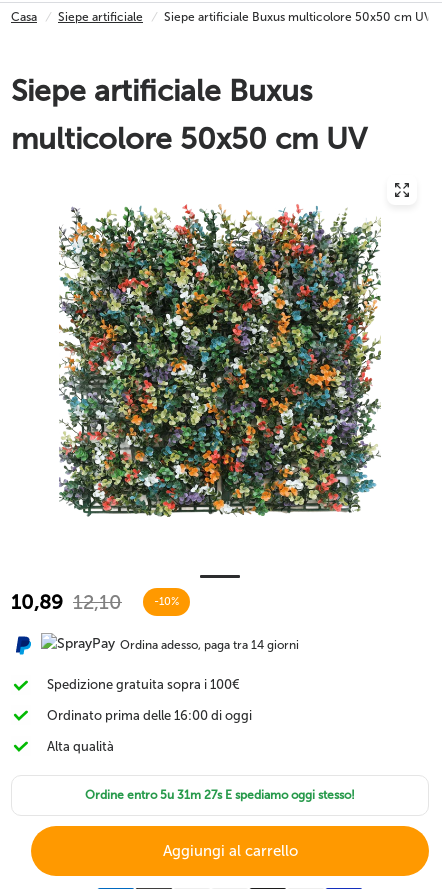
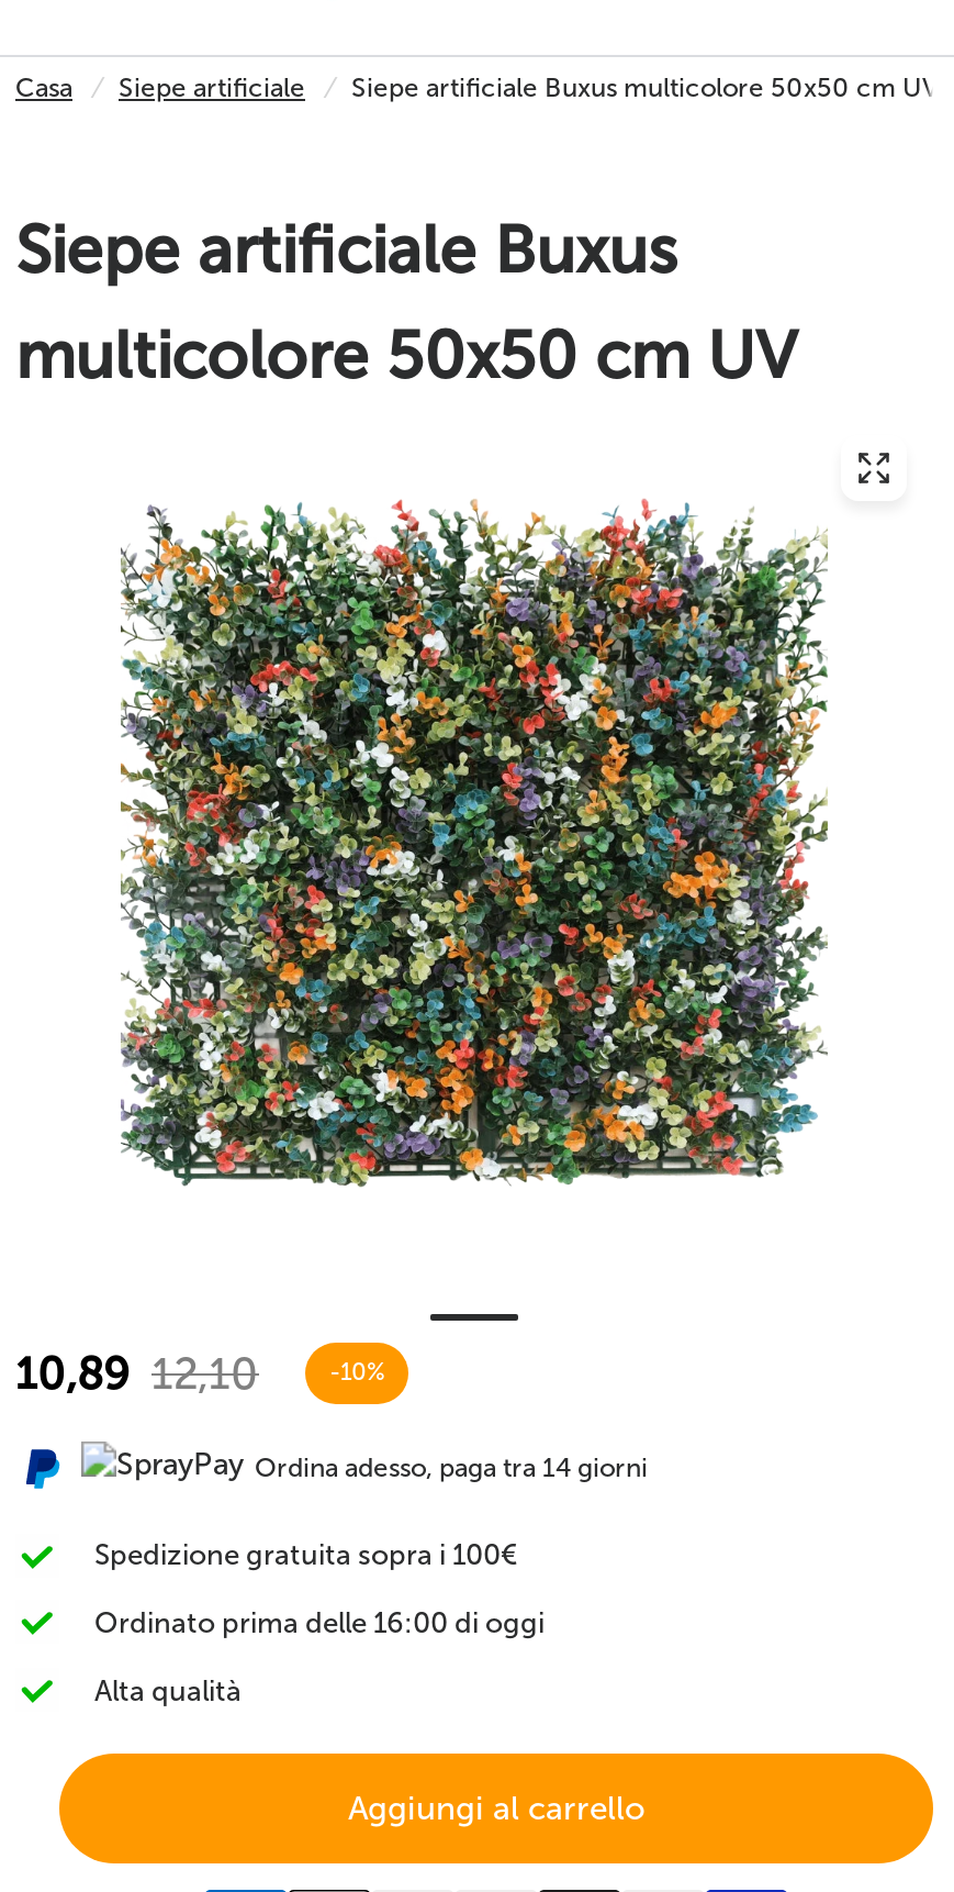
[85,788,355,802] Ordine entro 5u 31m 27s E spediamo oggi stesso! -> none

